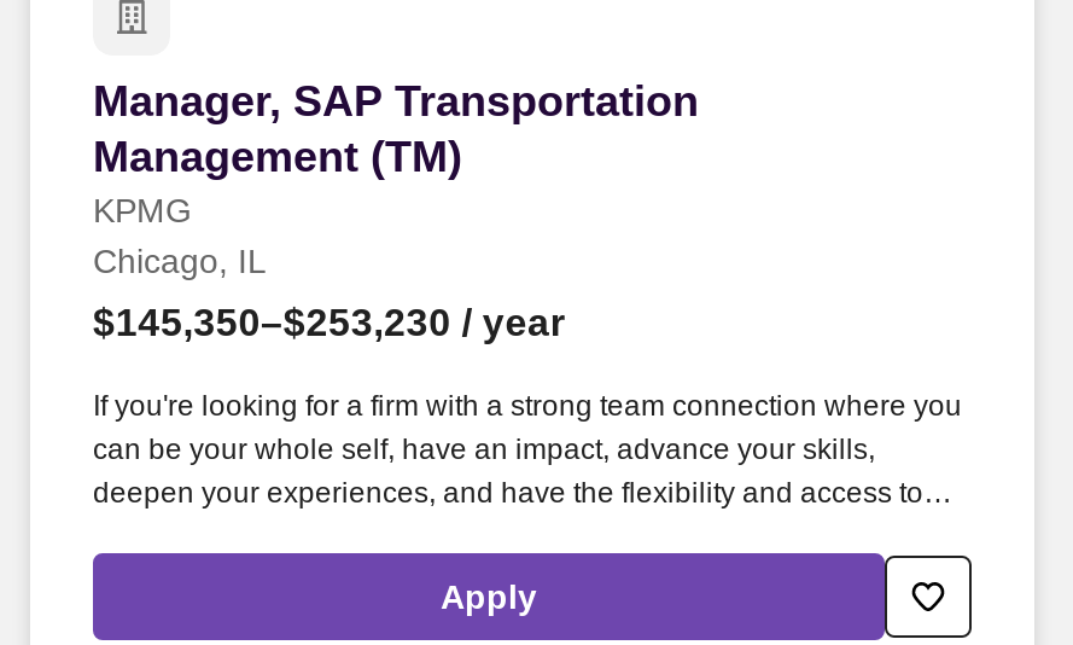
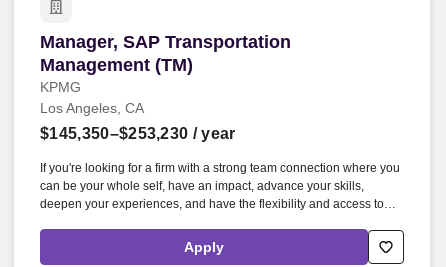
[93,242,267,280] Chicago, IL -> [40,100,144,116] Los Angeles, CA

